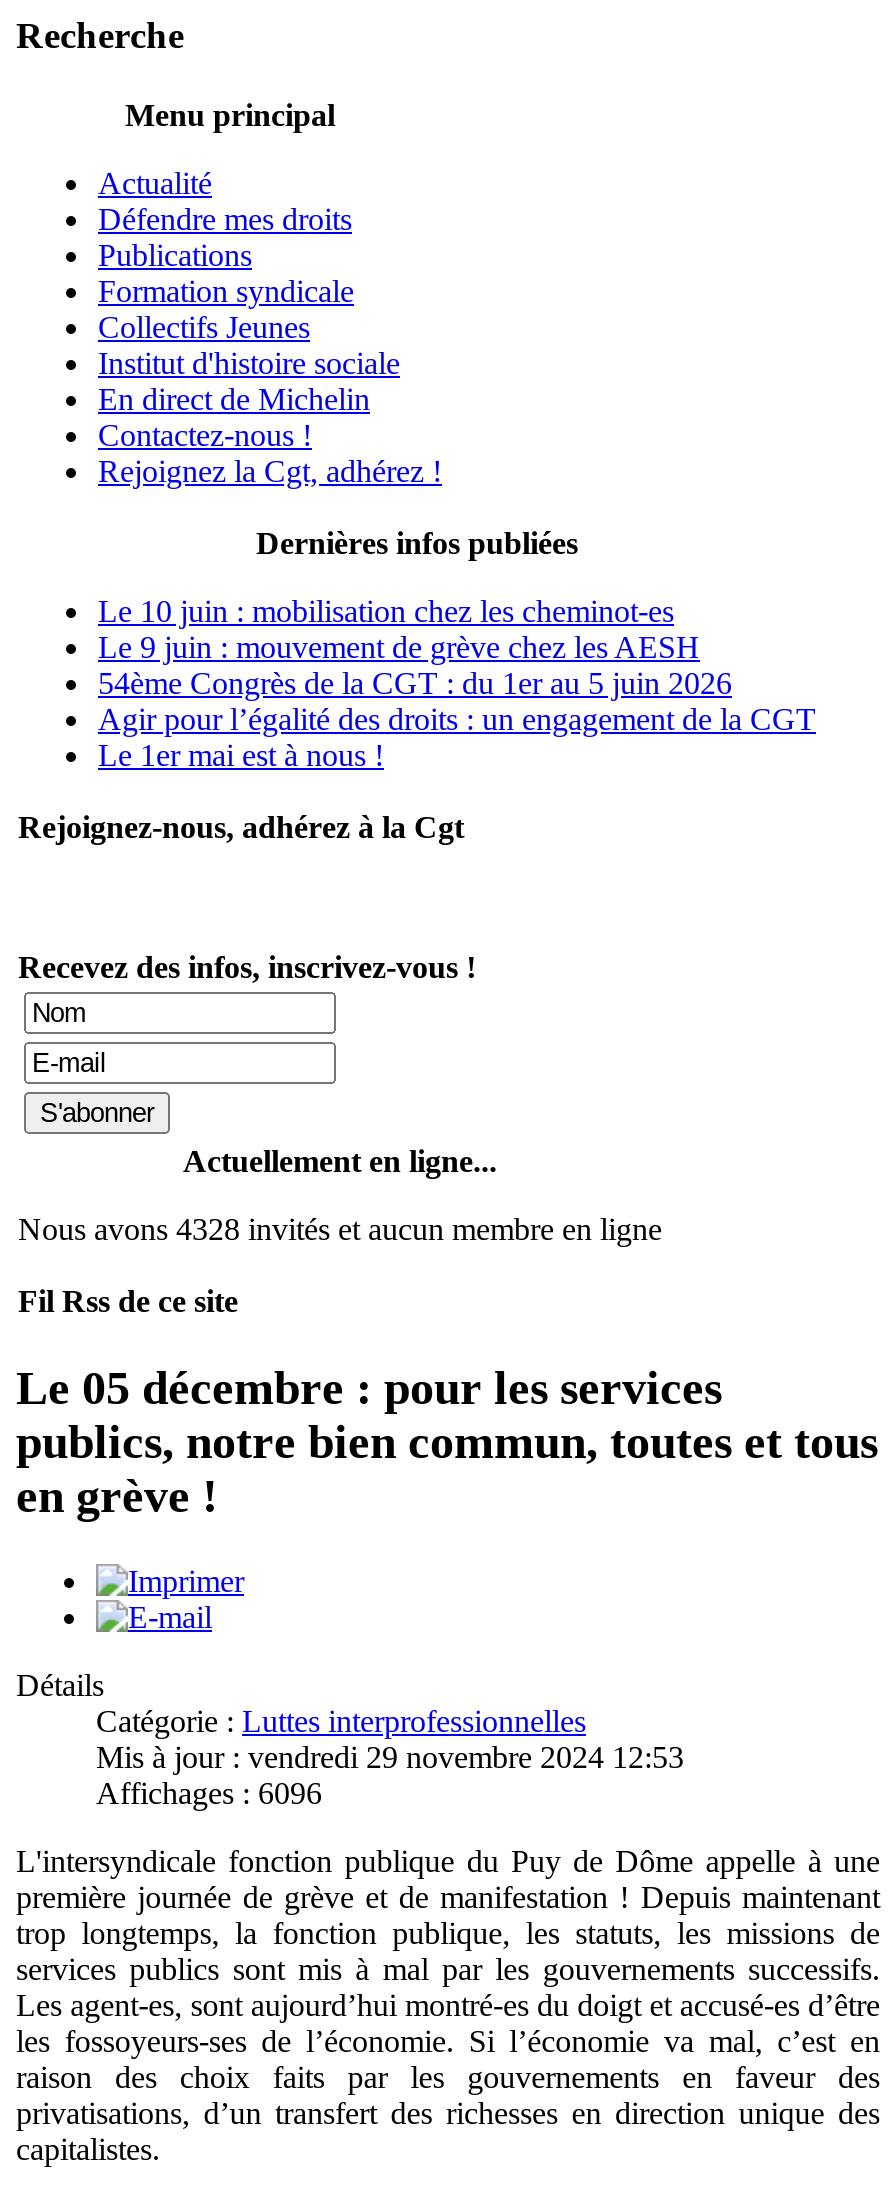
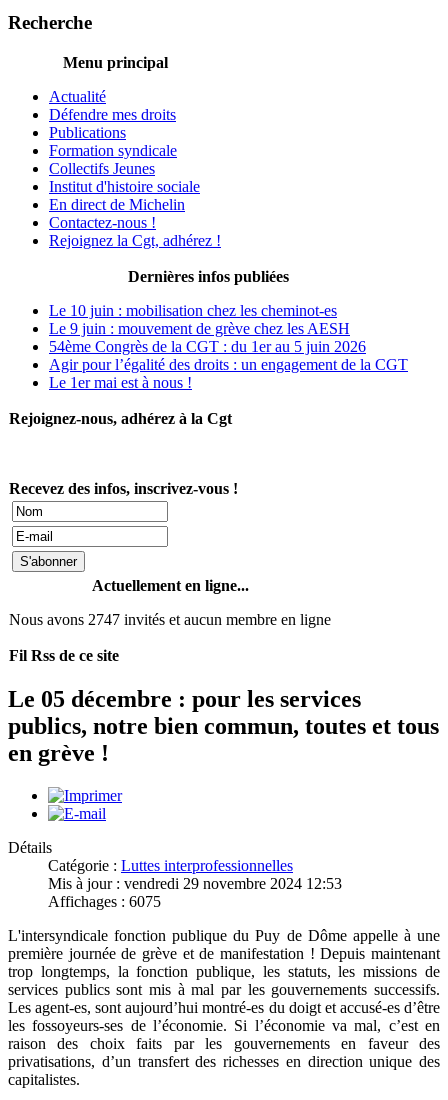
[18,1212,662,1246] Nous avons 4328 invités et aucun membre en ligne -> [9,611,331,628] Nous avons 2747 invités et aucun membre en ligne
[96,1775,322,1809] Affichages : 6096 -> [48,893,161,910] Affichages : 6075

